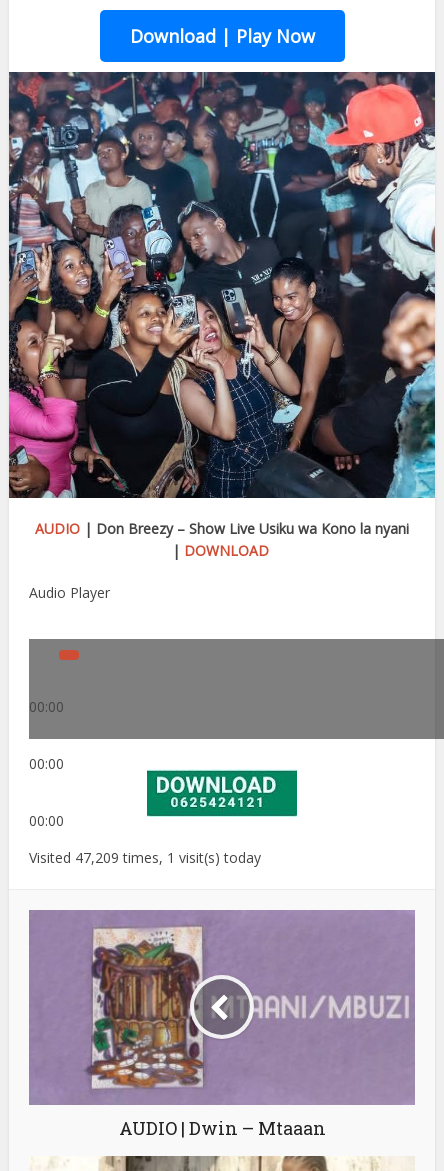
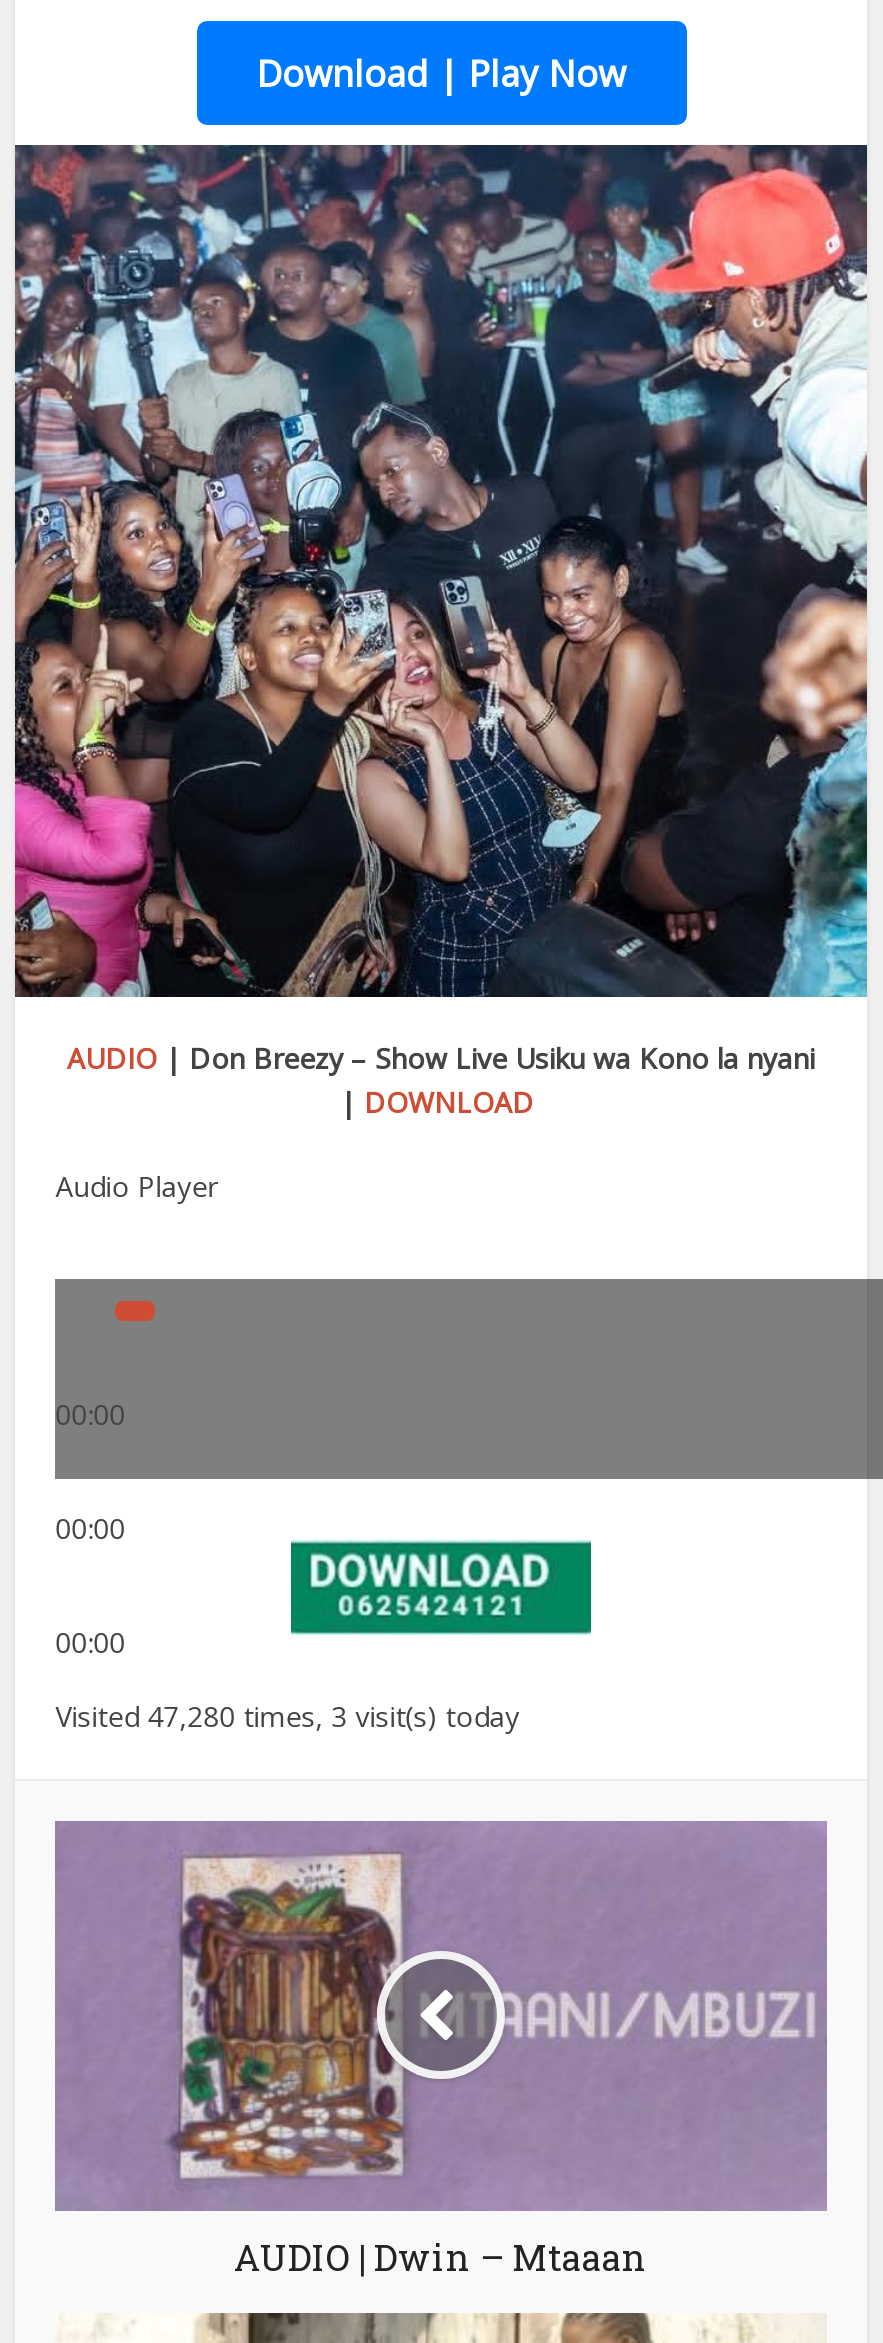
[29,848,261,867] Visited 47,209 times, 1 visit(s) today -> [55,1696,519,1734] Visited 47,280 times, 3 visit(s) today

